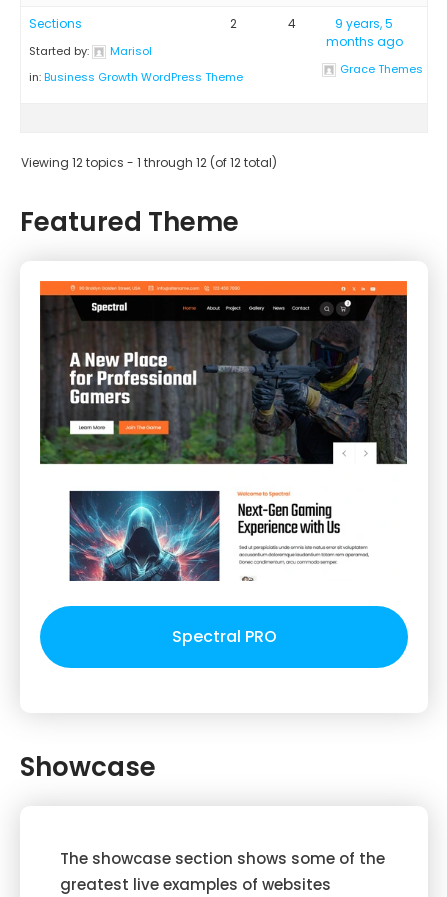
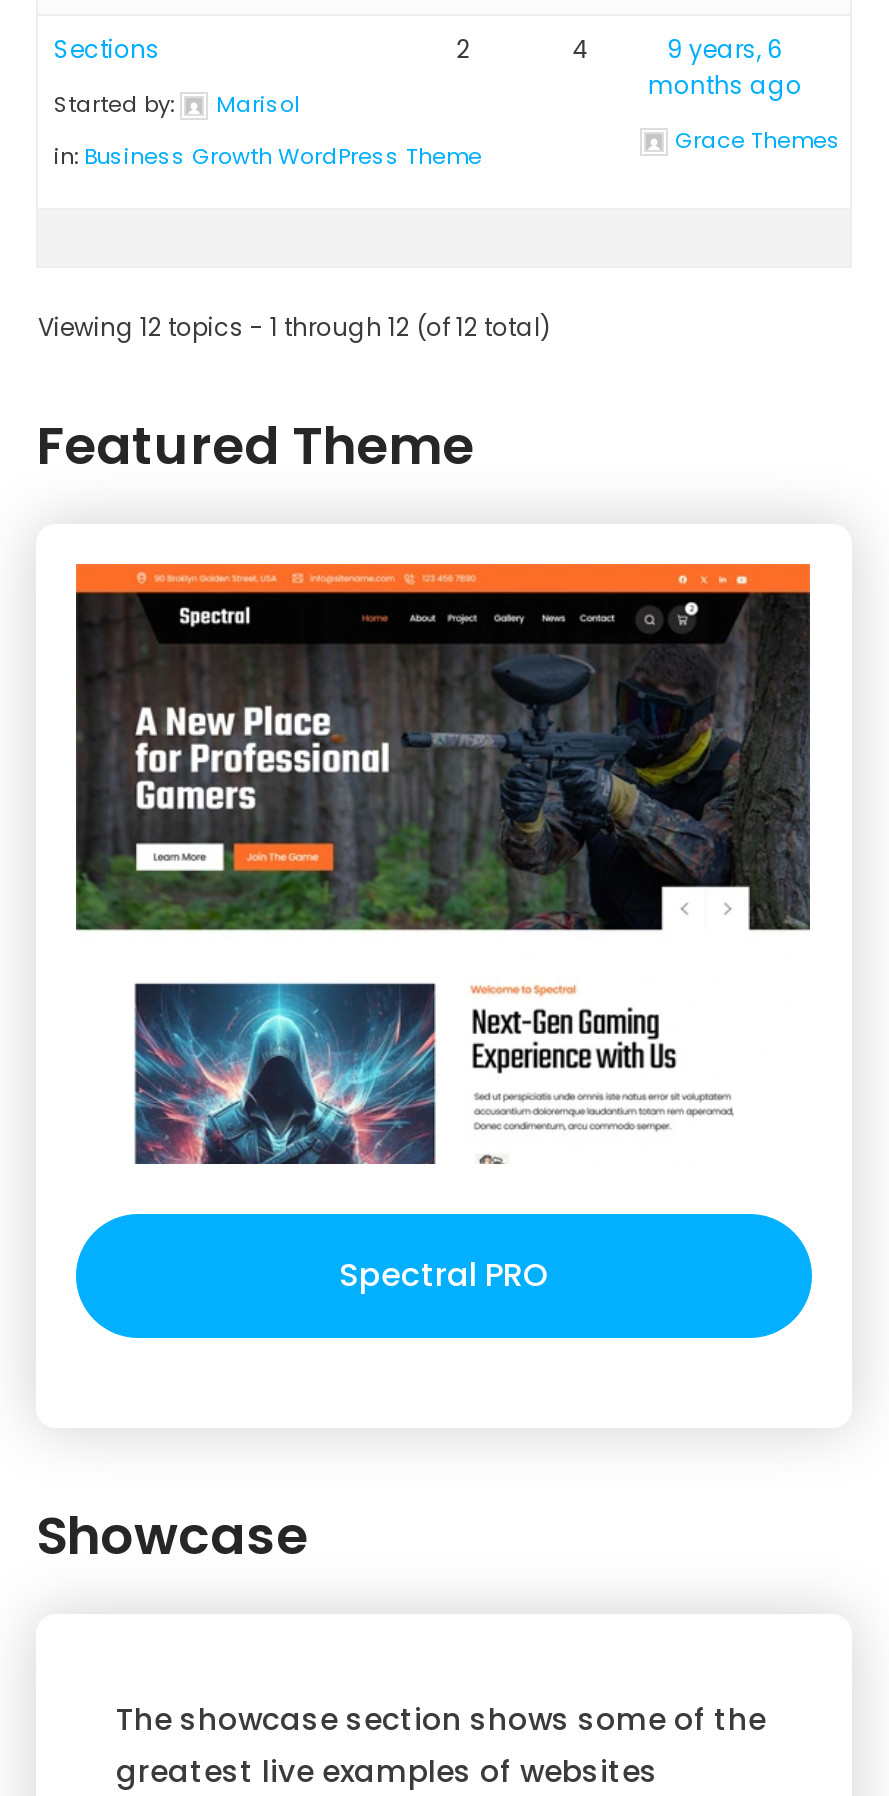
[335,15,393,32] 9 years, 5 -> [667,32,783,66] 9 years, 6

